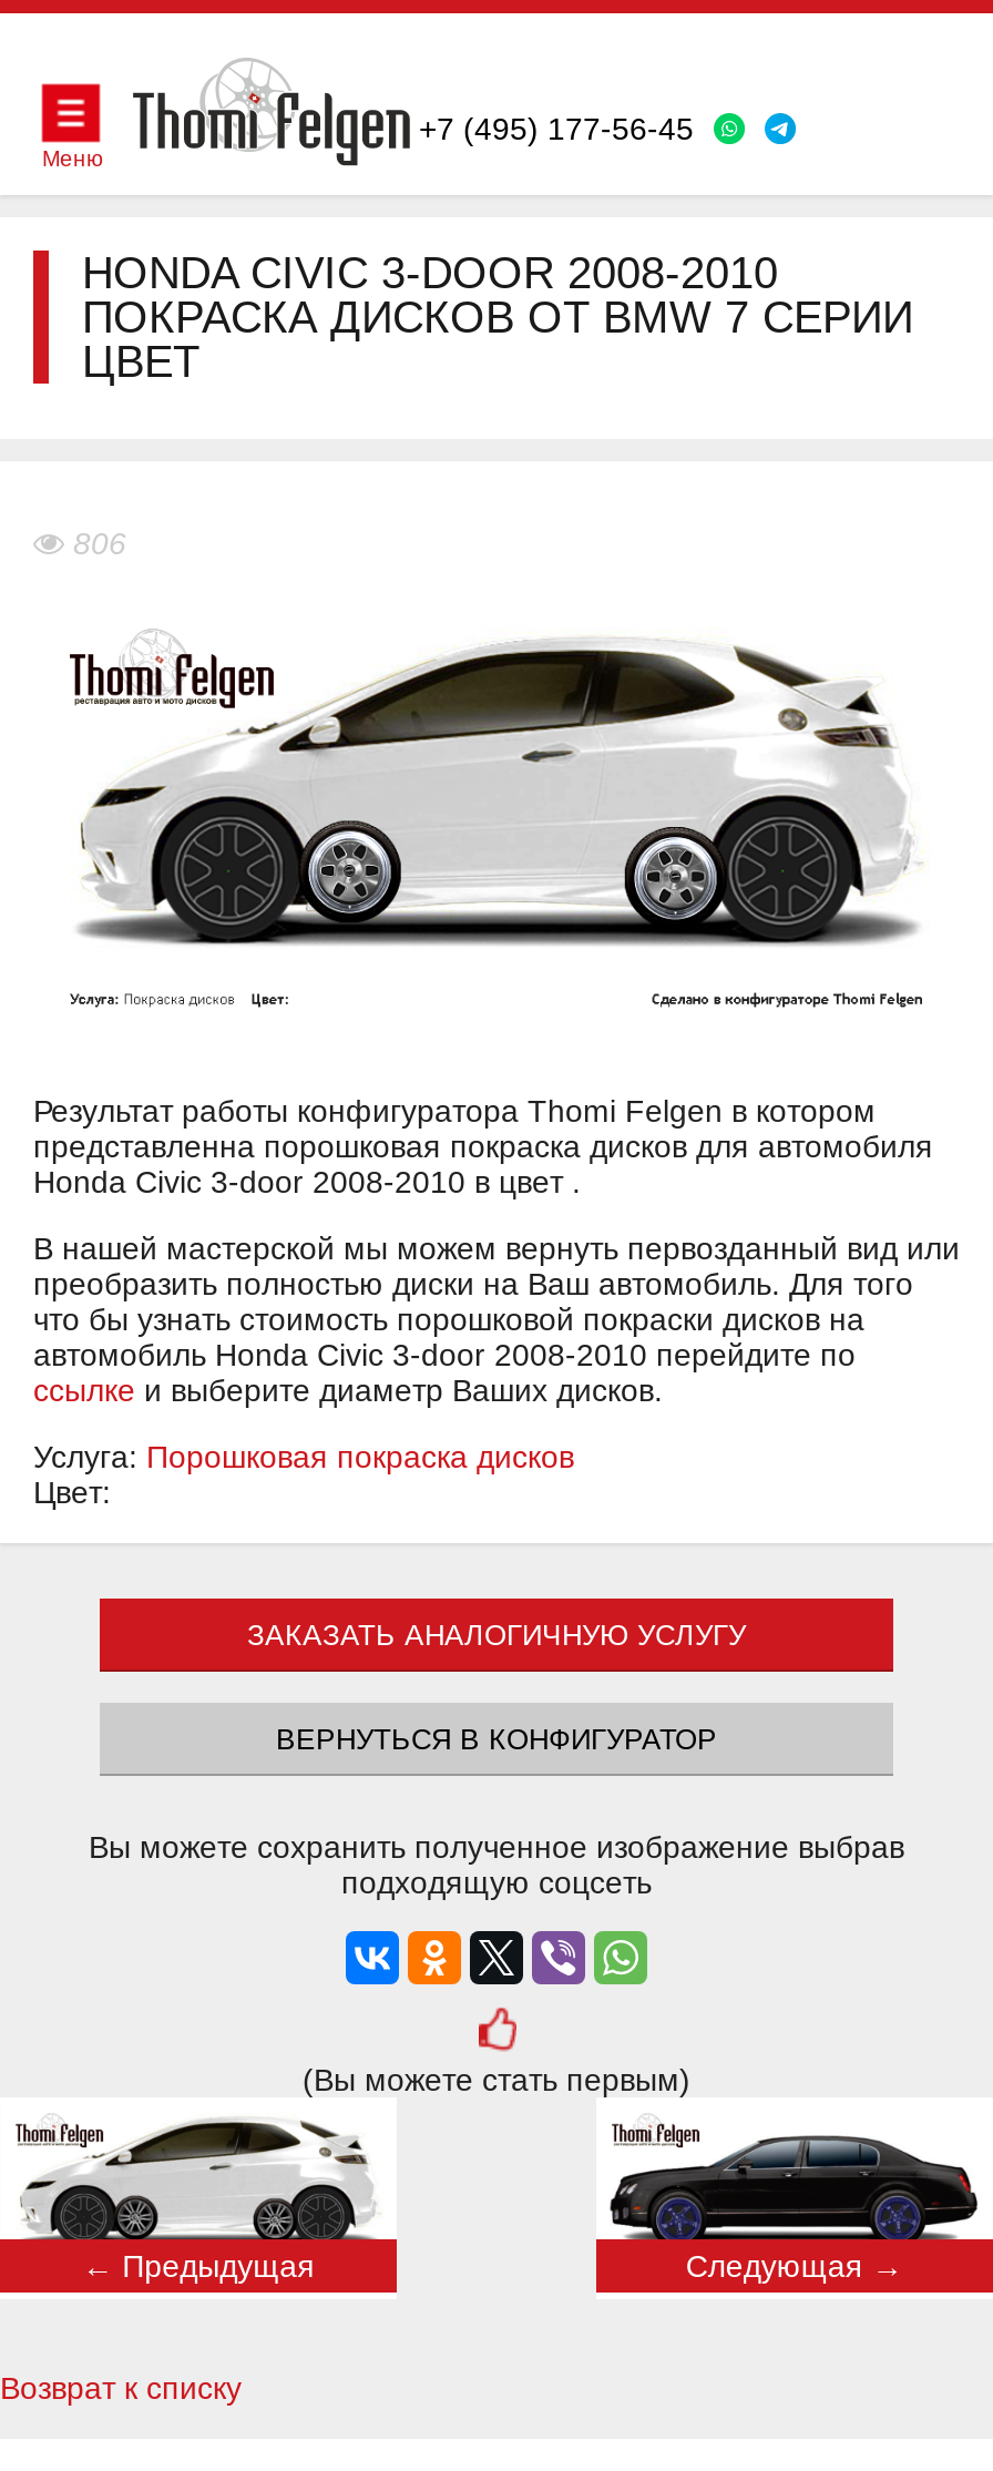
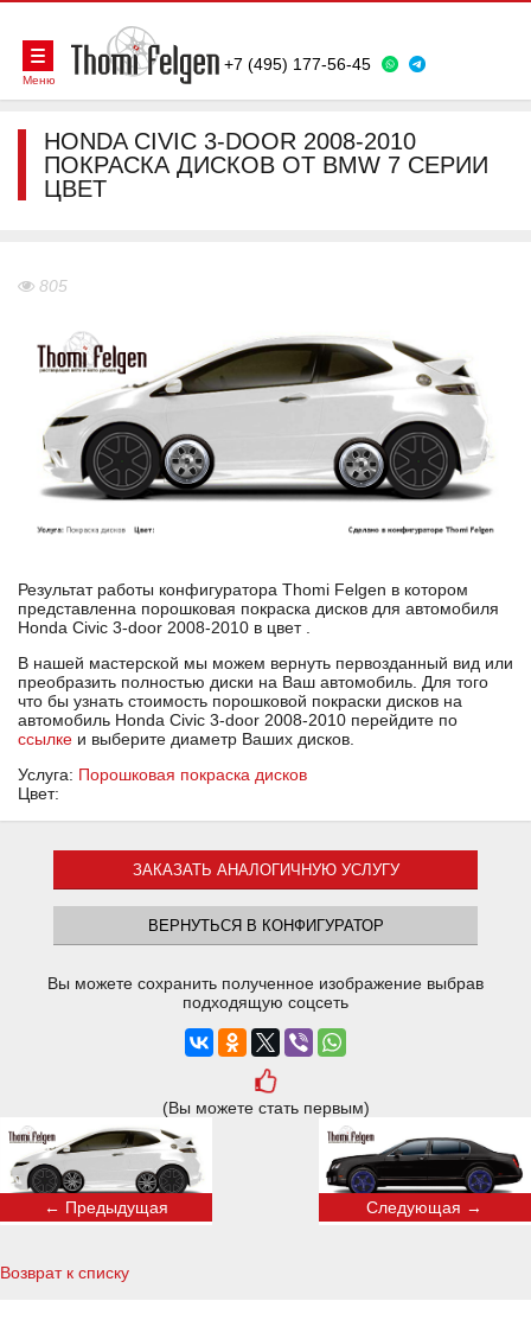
[64,526,126,561] 806 -> [34,276,68,295] 805

